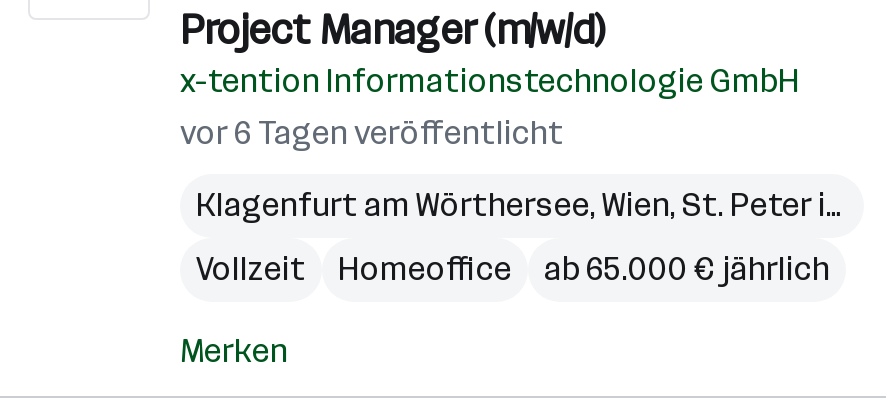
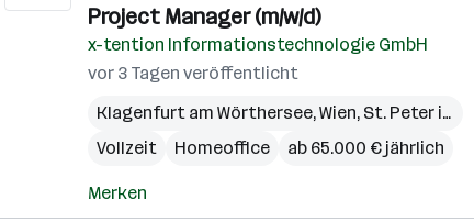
[180,114,564,152] vor 6 Tagen veröffentlicht -> [88,63,298,84] vor 3 Tagen veröffentlicht

